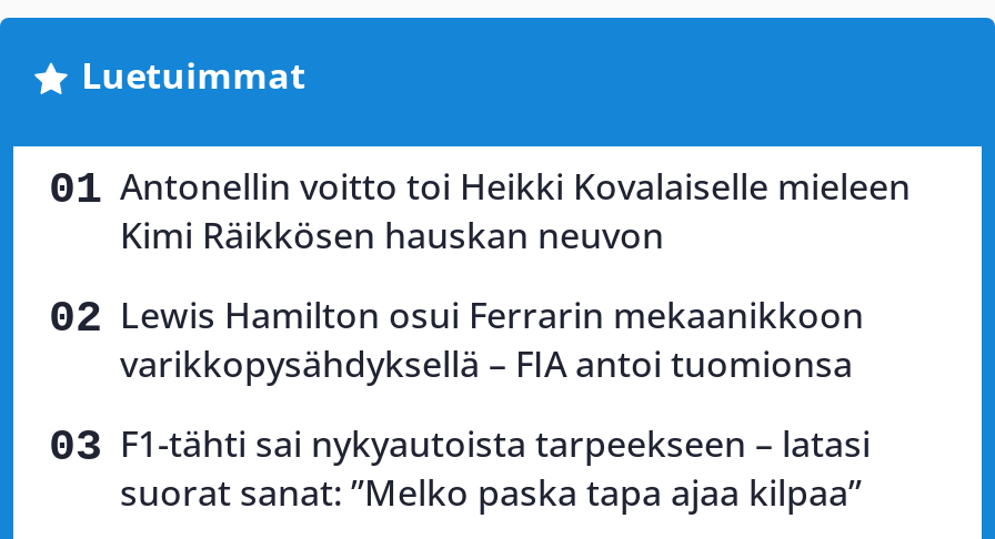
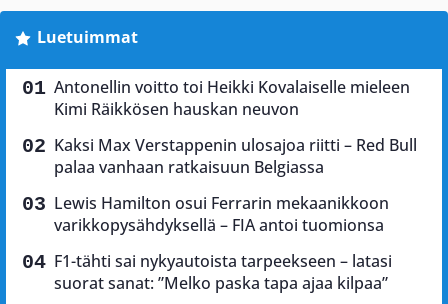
none -> [54,134,417,178] Kaksi Max Verstappenin ulosajoa riitti – Red Bull | palaa vanhaan ratkaisuun Belgiassa

